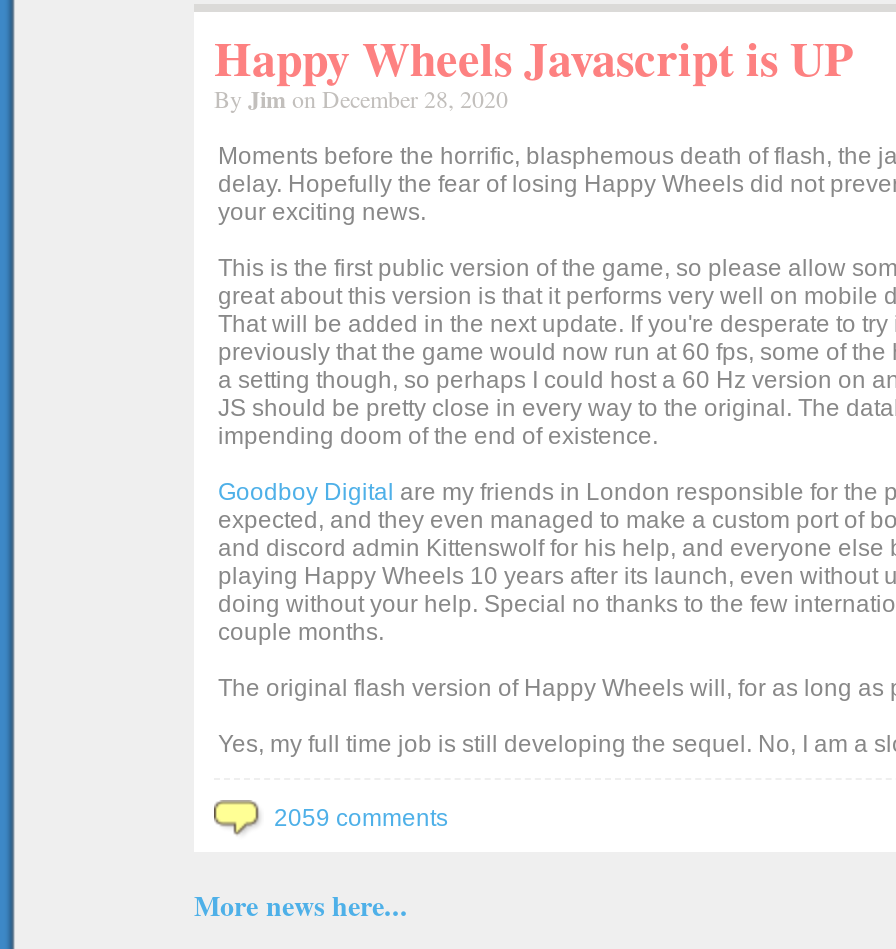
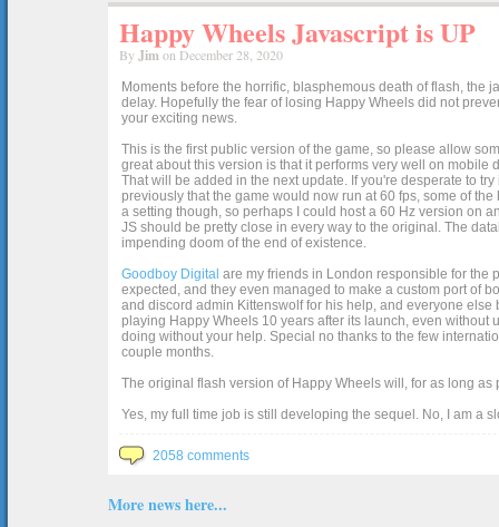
[274,804,448,832] 2059 comments -> [153,448,250,463] 2058 comments

